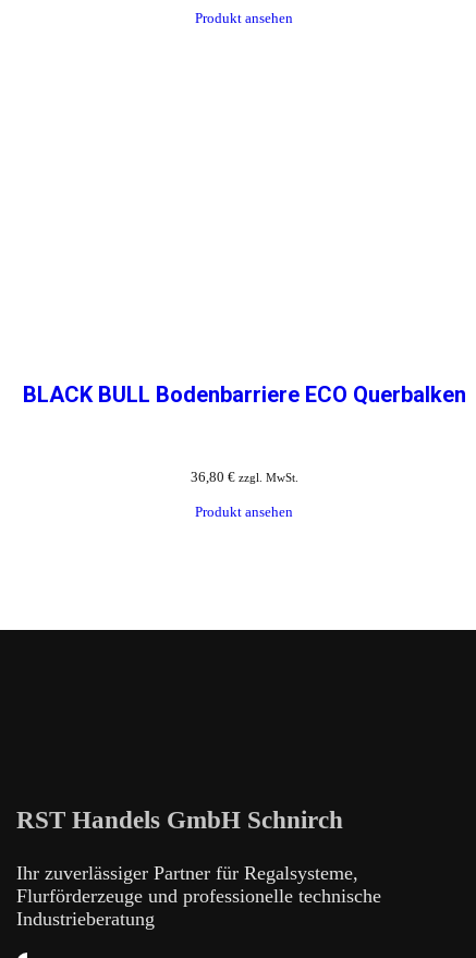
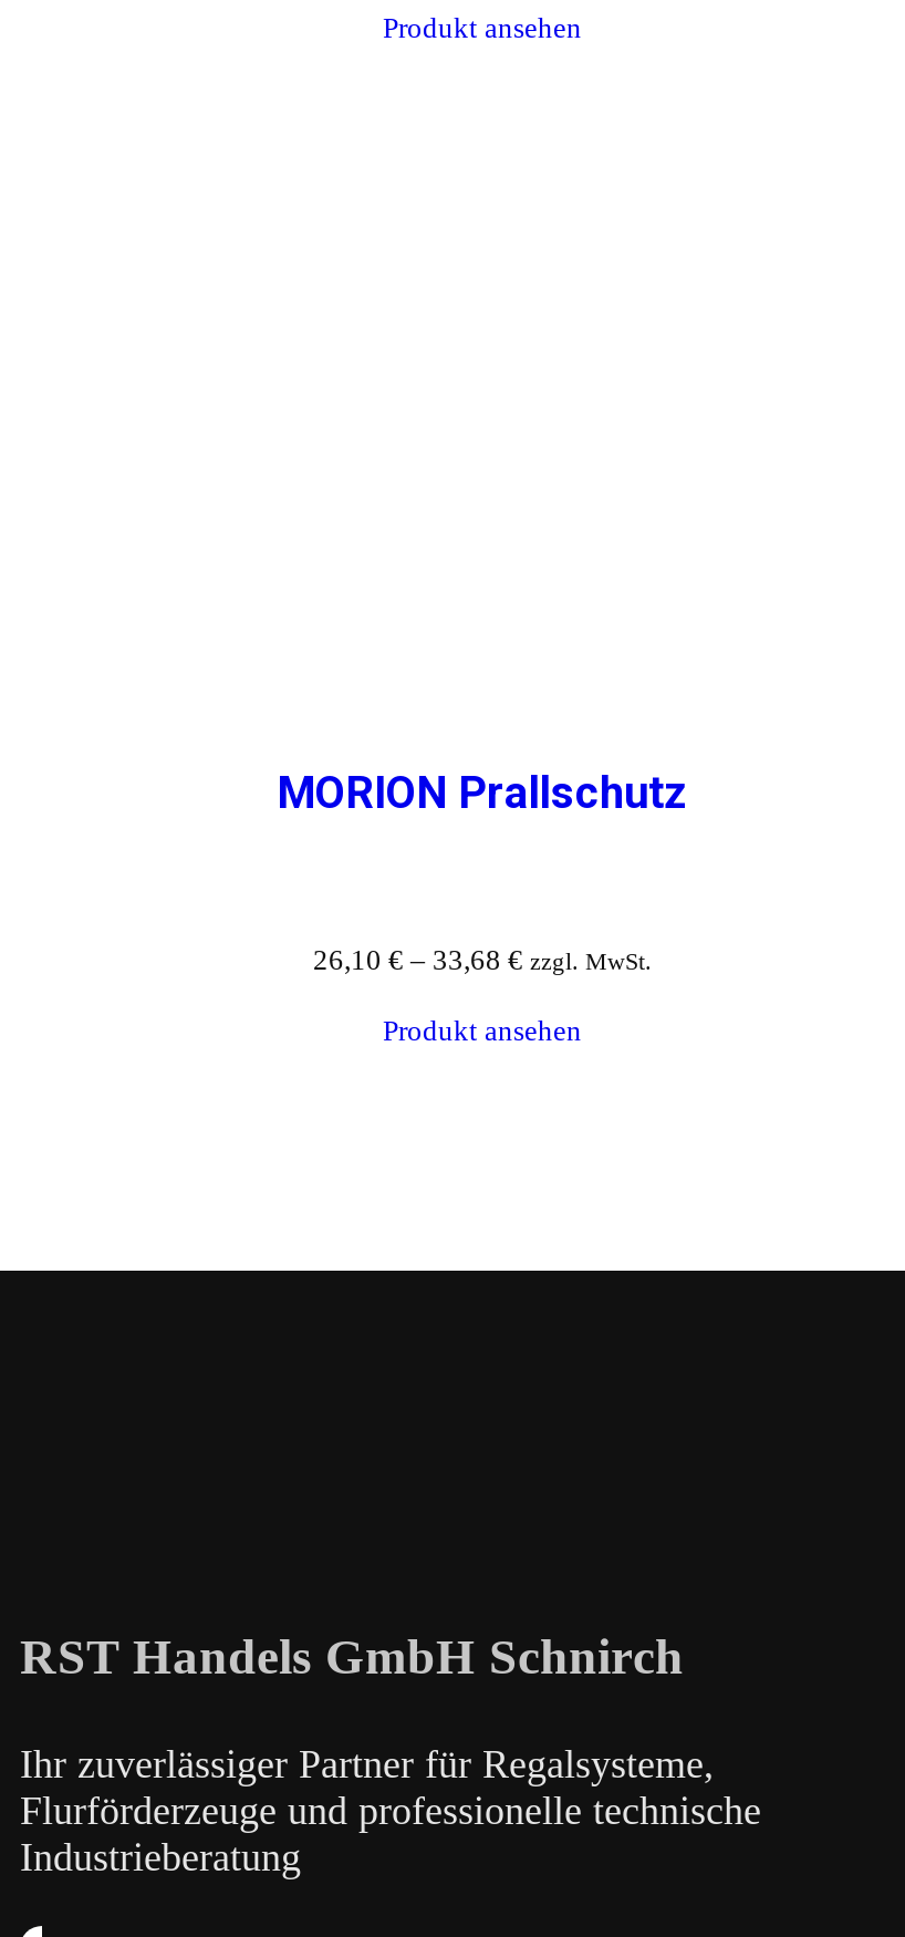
[22,381,466,407] BLACK BULL Bodenbarriere ECO Querbalken -> [277,765,688,818] MORION Prallschutz
[190,468,298,484] 36,80 € zzgl. MwSt. -> [313,942,652,975] 26,10 €– 33,68 € zzgl. MwSt.

